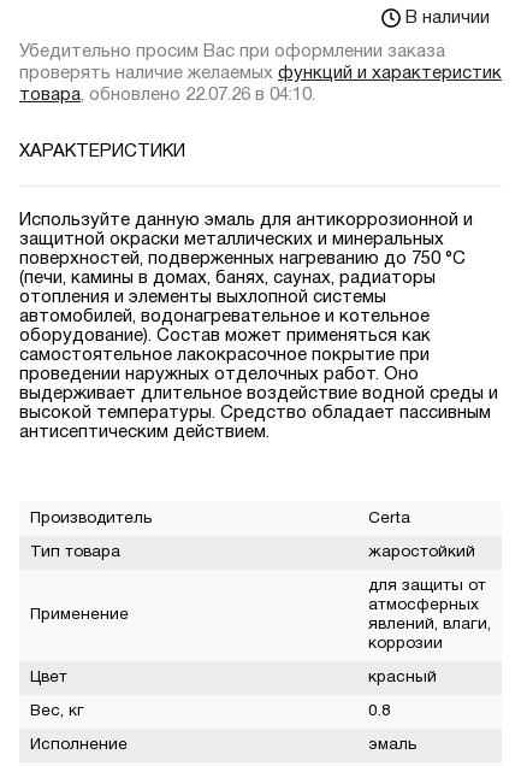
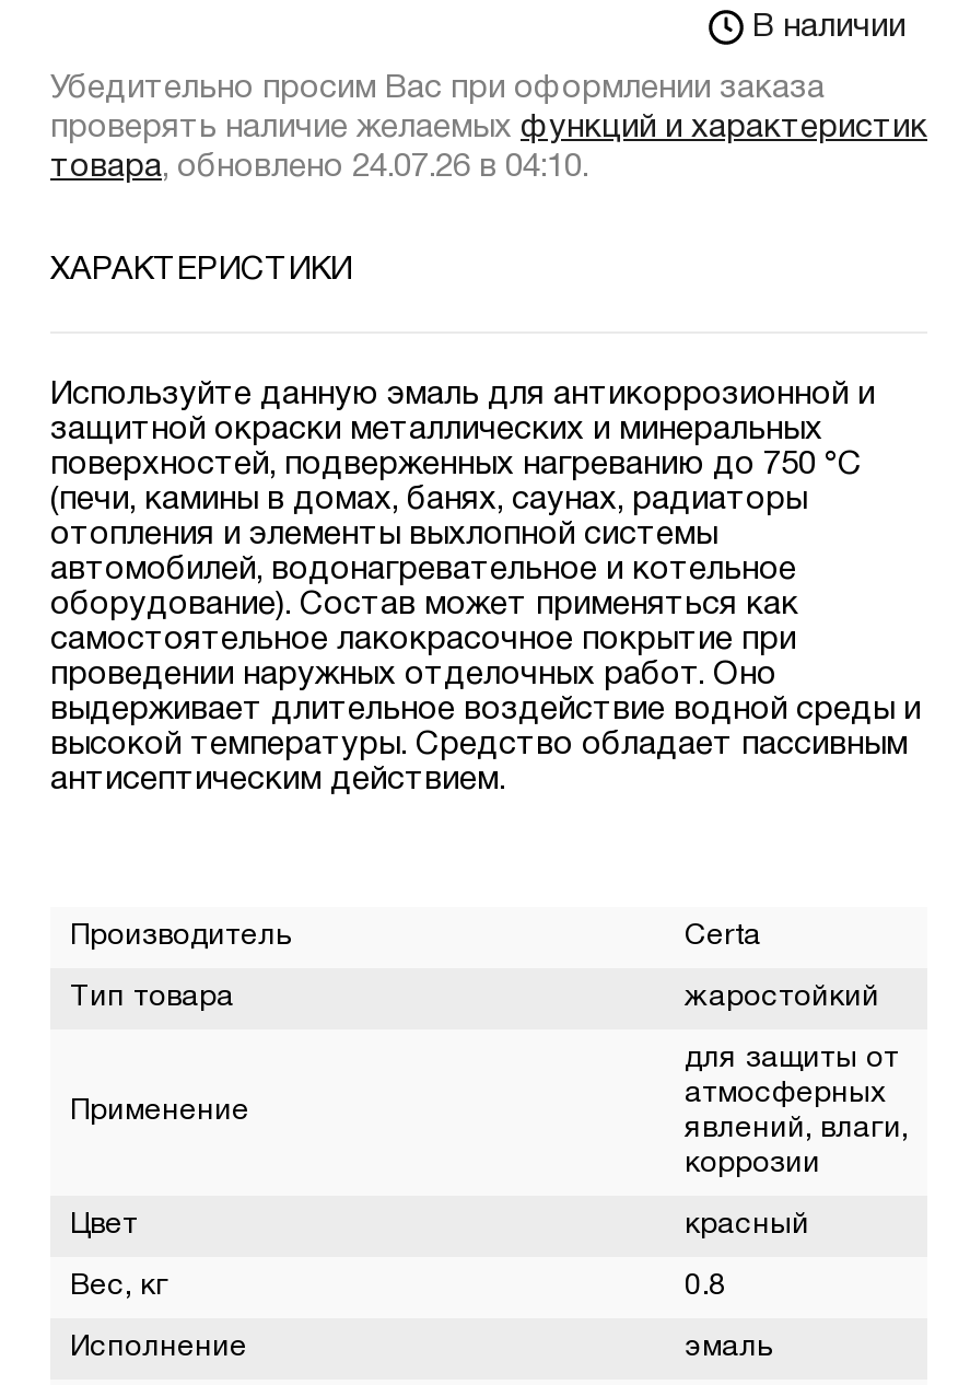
[19,87,315,104] товара, обновлено 22.07.26 в 04:10. -> [50,152,588,183] товара, обновлено 24.07.26 в 04:10.

